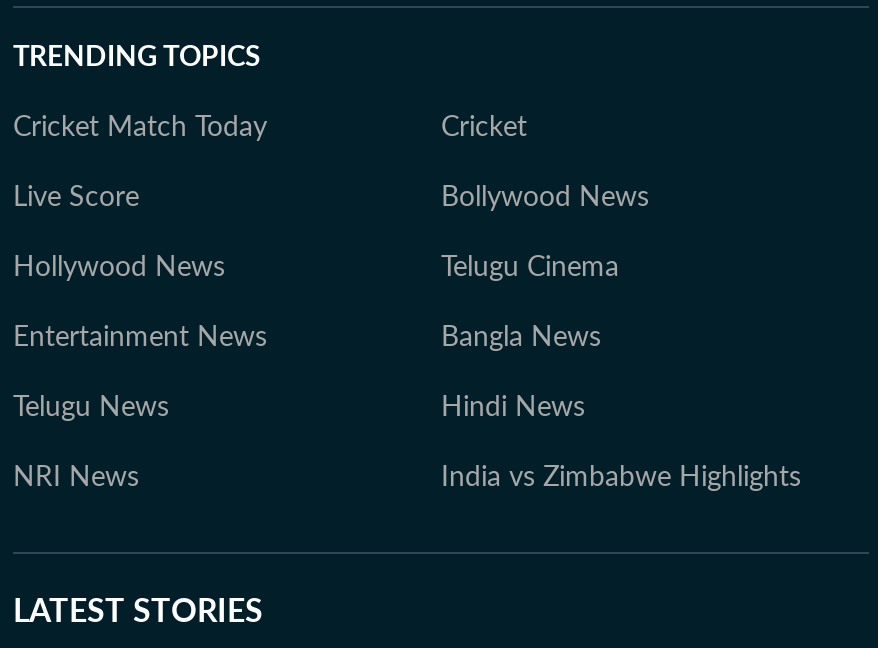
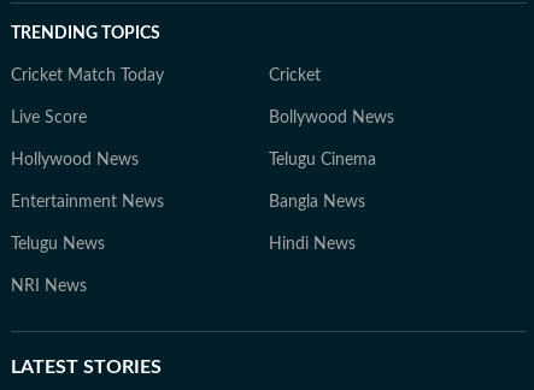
[441,464,801,492] India vs Zimbabwe Highlights -> none

